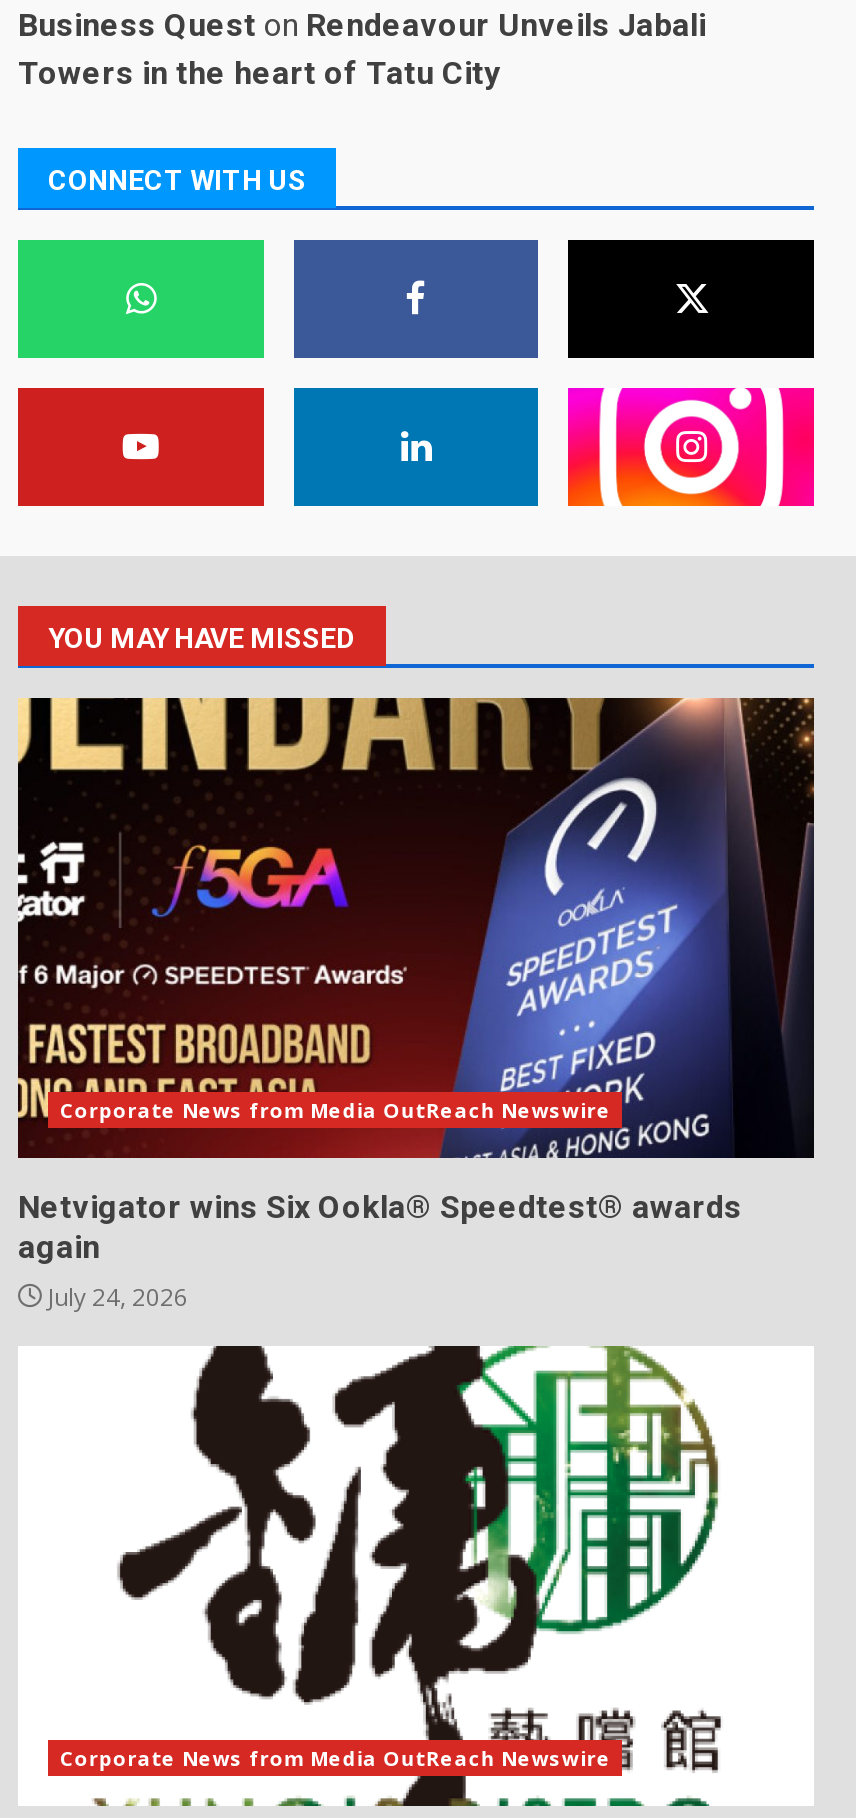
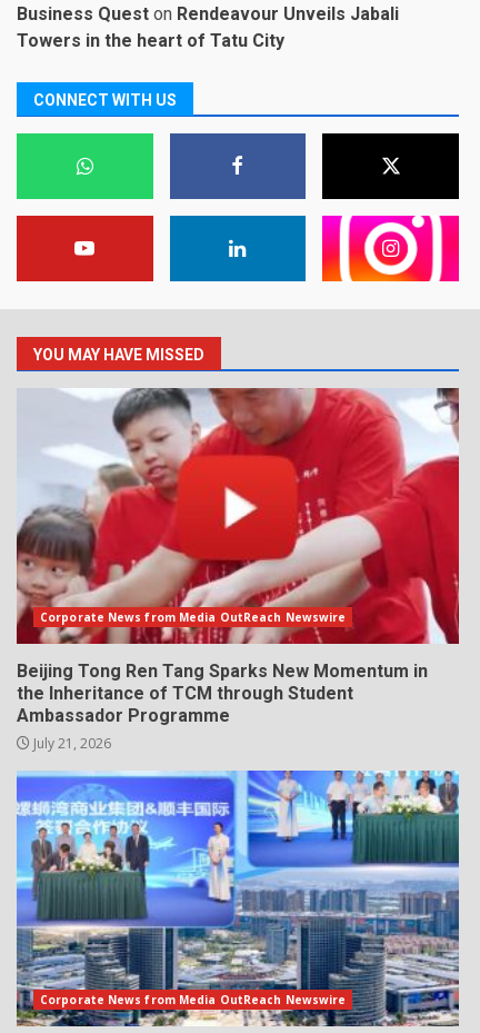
[16,696,816,1313] [image] | Netvigator wins Six Ookla® Speedtest® awards | again | July 24, 2026 -> [16,387,460,752] [image] | Beijing Tong Ren Tang Sparks New Momentum in | the Inheritance of TCM through Student | Ambassador Programme | July 21, 2026
[18,1344,814,1808] [image] -> [16,769,460,1027] [image]

